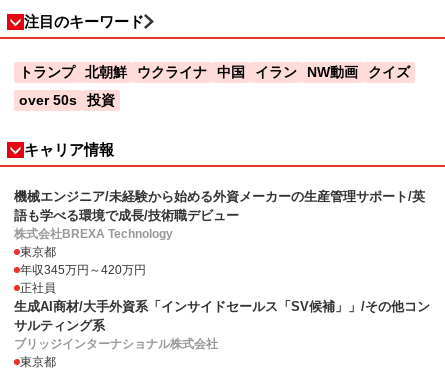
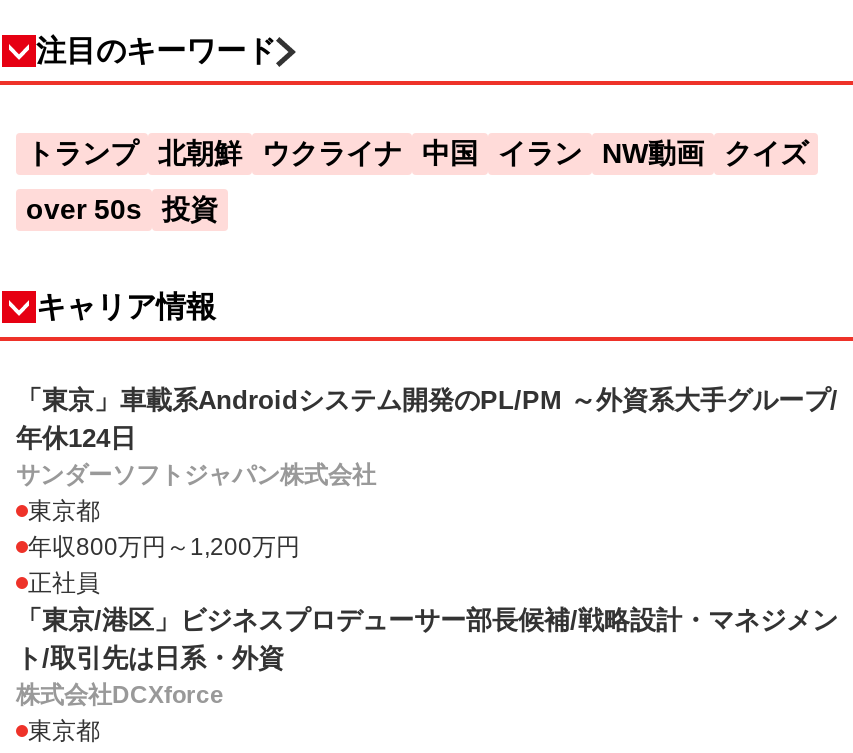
[14,189,425,241] 機械エンジニア/未経験から始める外資メーカーの生産管理サポート/英 | 語も学べる環境で成長/技術職デビュー | 株式会社BREXA Technology -> [16,386,838,490] 「東京」車載系Androidシステム開発のPL/PM ～外資系大手グループ/ | 年休124日 | サンダーソフトジャパン株式会社
[20,263,146,277] 年収345万円～420万円 -> [28,534,300,562] 年収800万円～1,200万円
[14,299,430,351] 生成AI商材/大手外資系「インサイドセールス「SV候補」」/その他コン | サルティング系 | ブリッジインターナショナル株式会社 -> [16,606,838,710] 「東京/港区」ビジネスプロデューサー部長候補/戦略設計・マネジメン | ト/取引先は日系・外資 | 株式会社DCXforce

